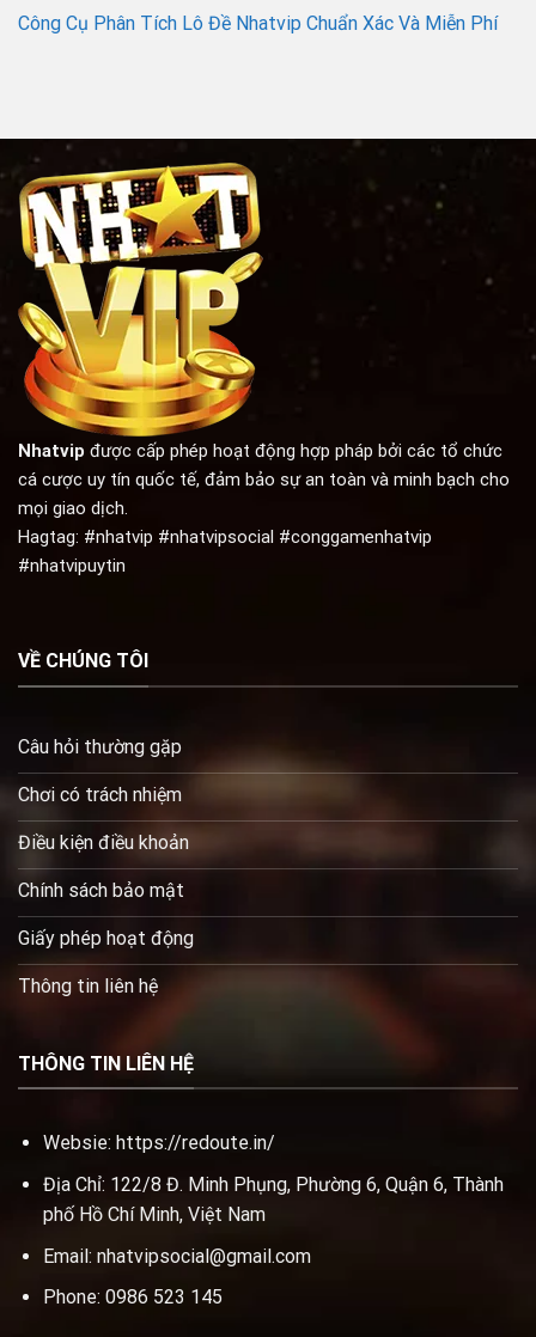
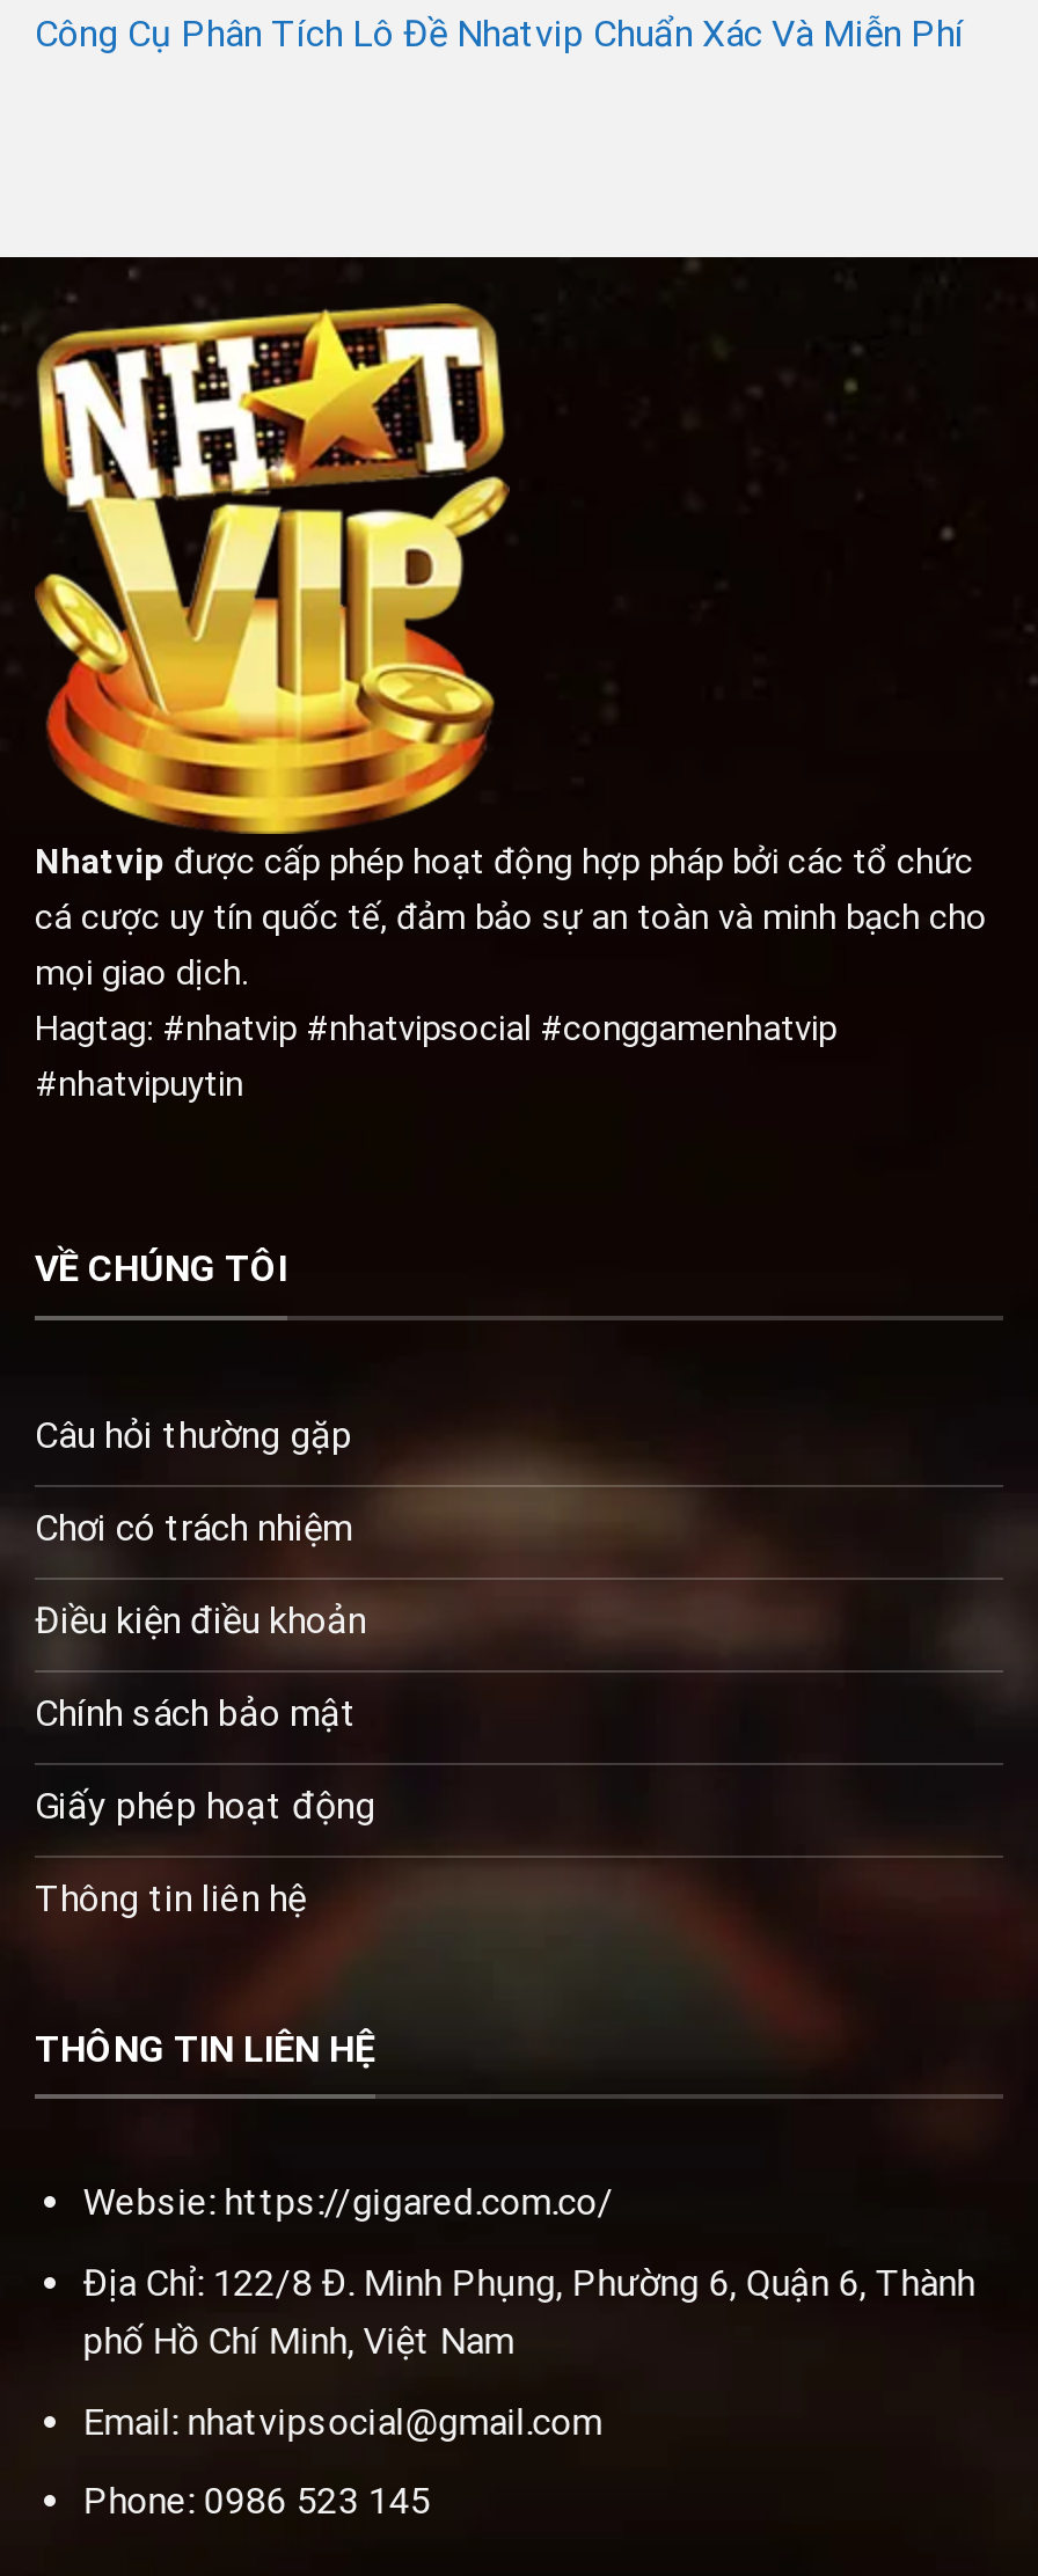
[43,1132,275,1155] Websie: https://redoute.in/ -> [83,2181,614,2225] Websie: https://gigared.com.co/

